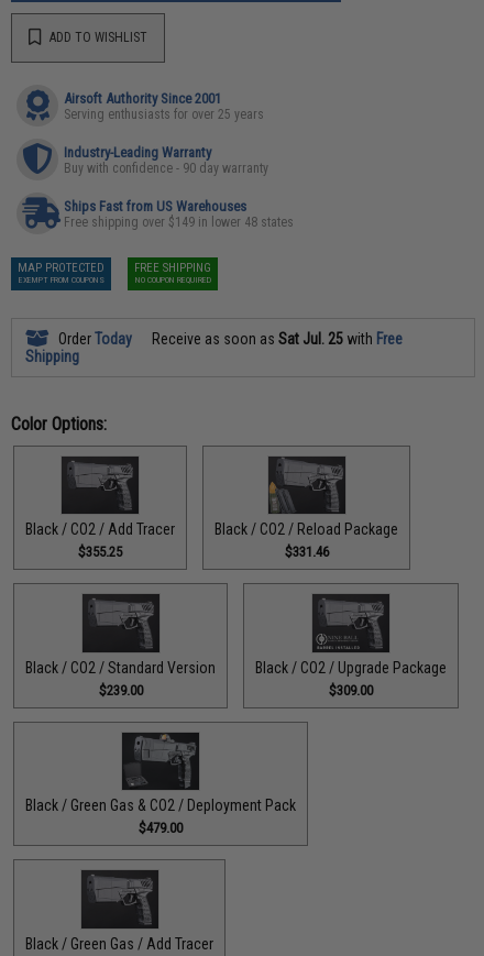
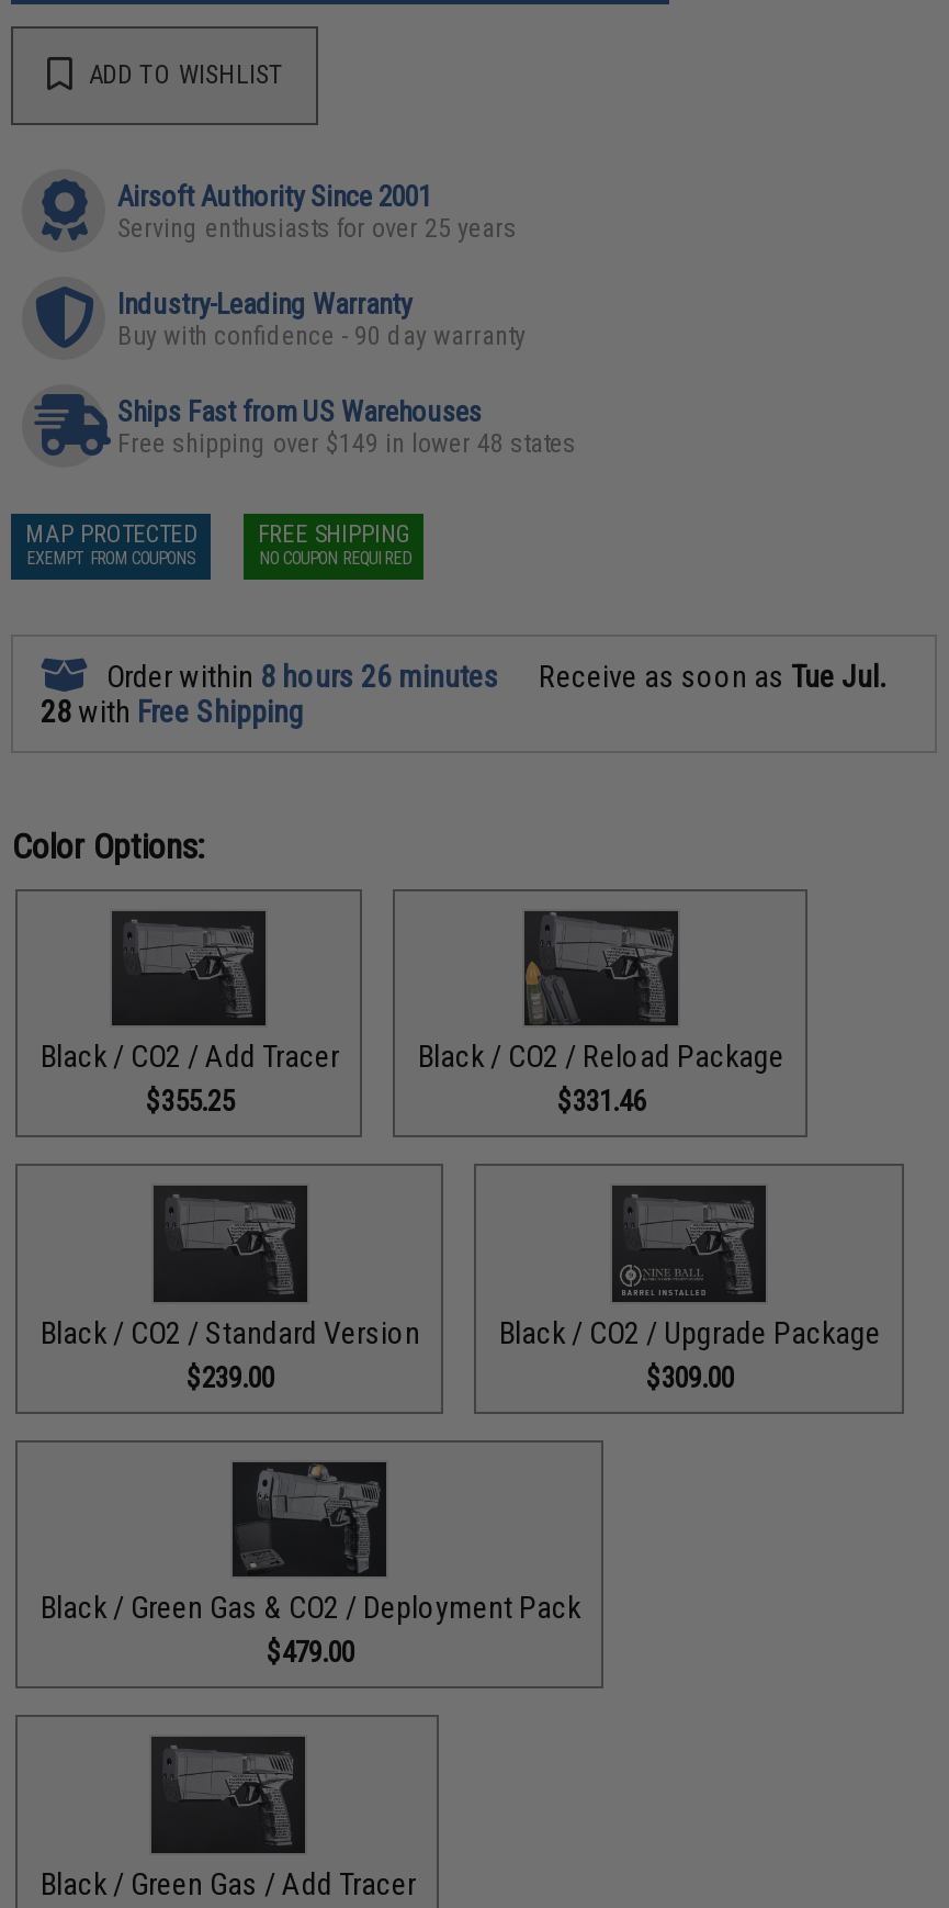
[26,329,403,365] Order Today | Receive as soon as Sat Jul. 25 with Free | Shipping -> [40,658,885,728] Order within 8 hours 26 minutes | Receive as soon as Tue Jul. | 28 with Free Shipping

